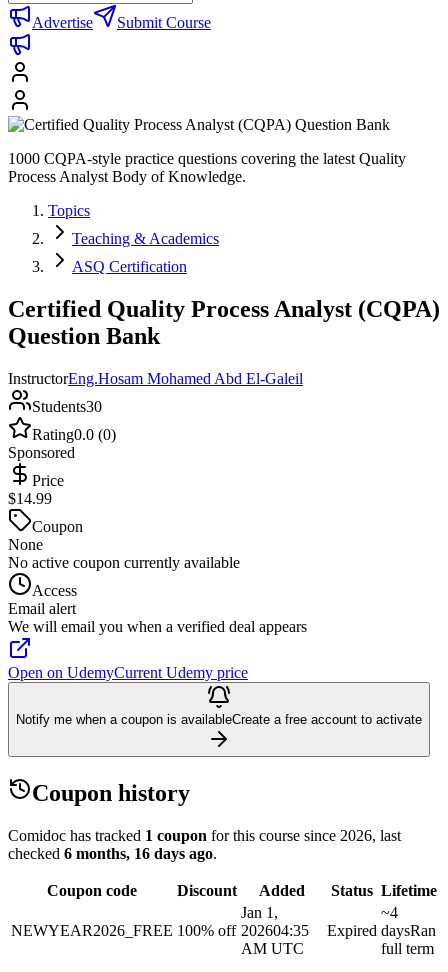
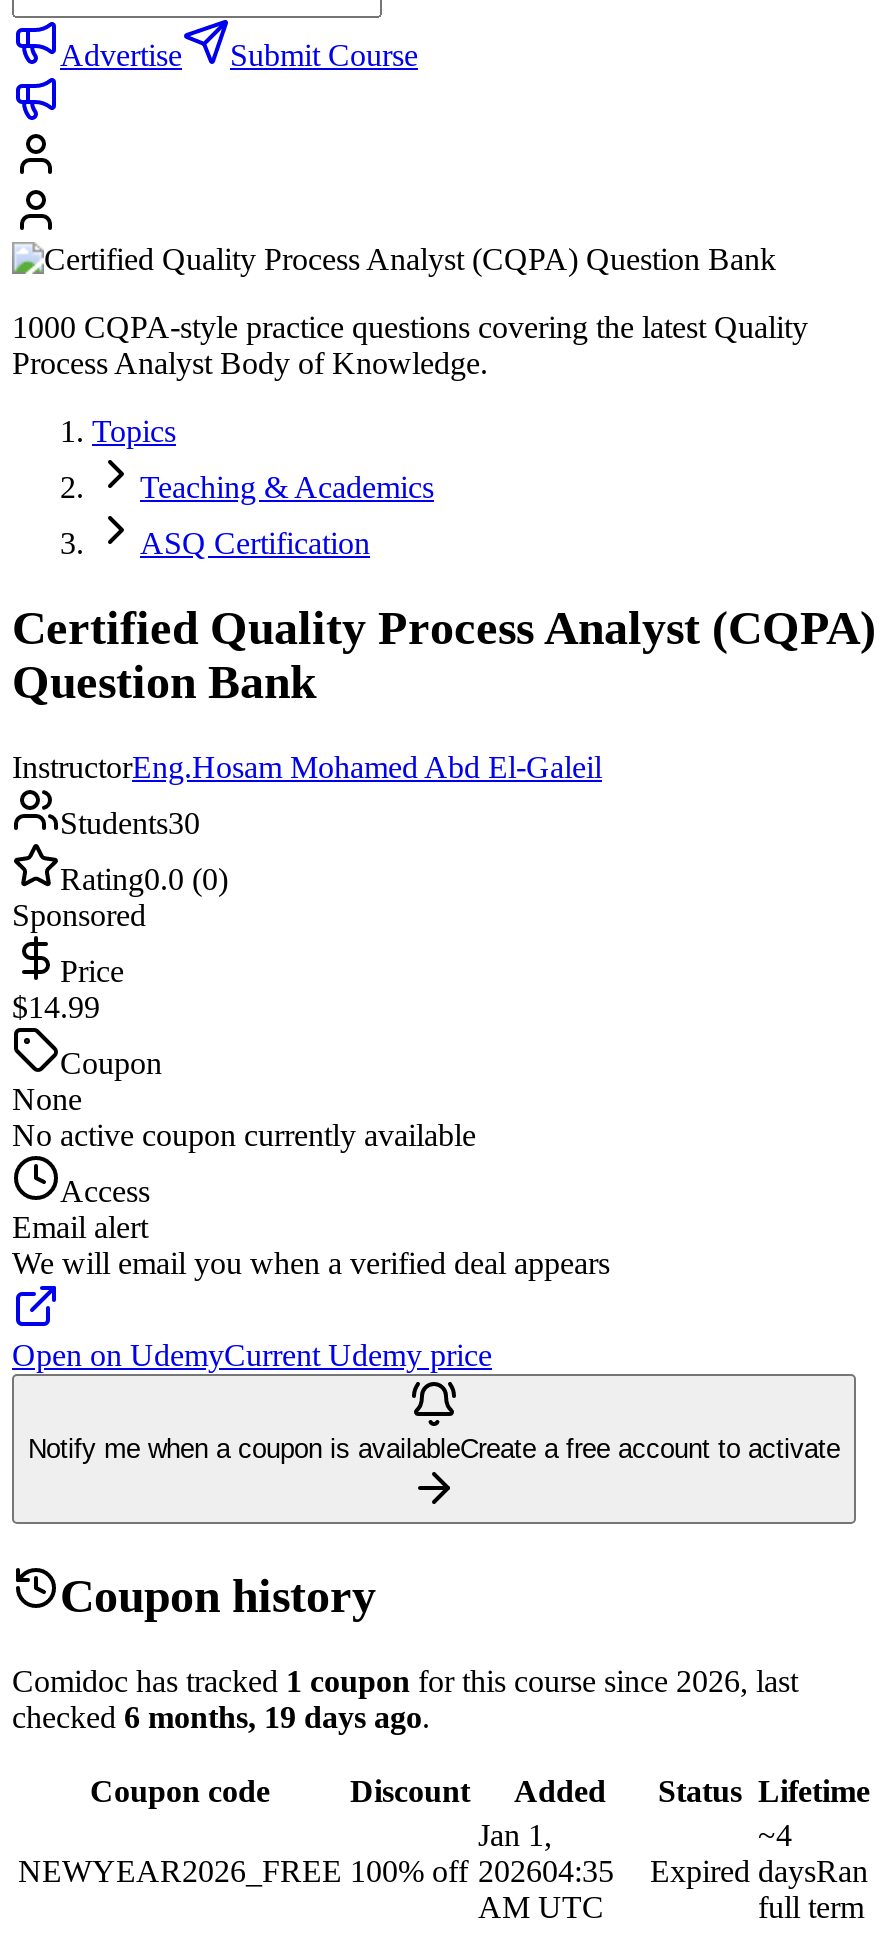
[8,845,217,862] checked 6 months, 16 days ago. -> [12,1699,430,1733] checked 6 months, 19 days ago.

